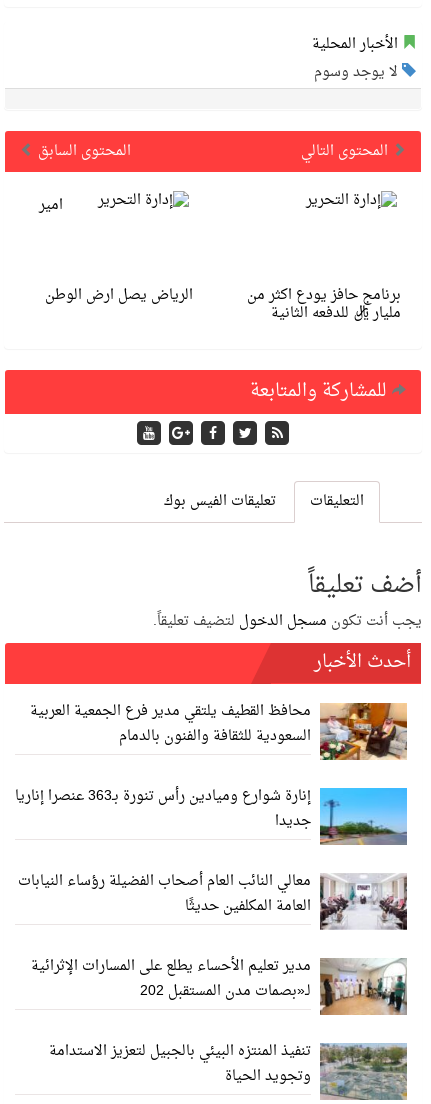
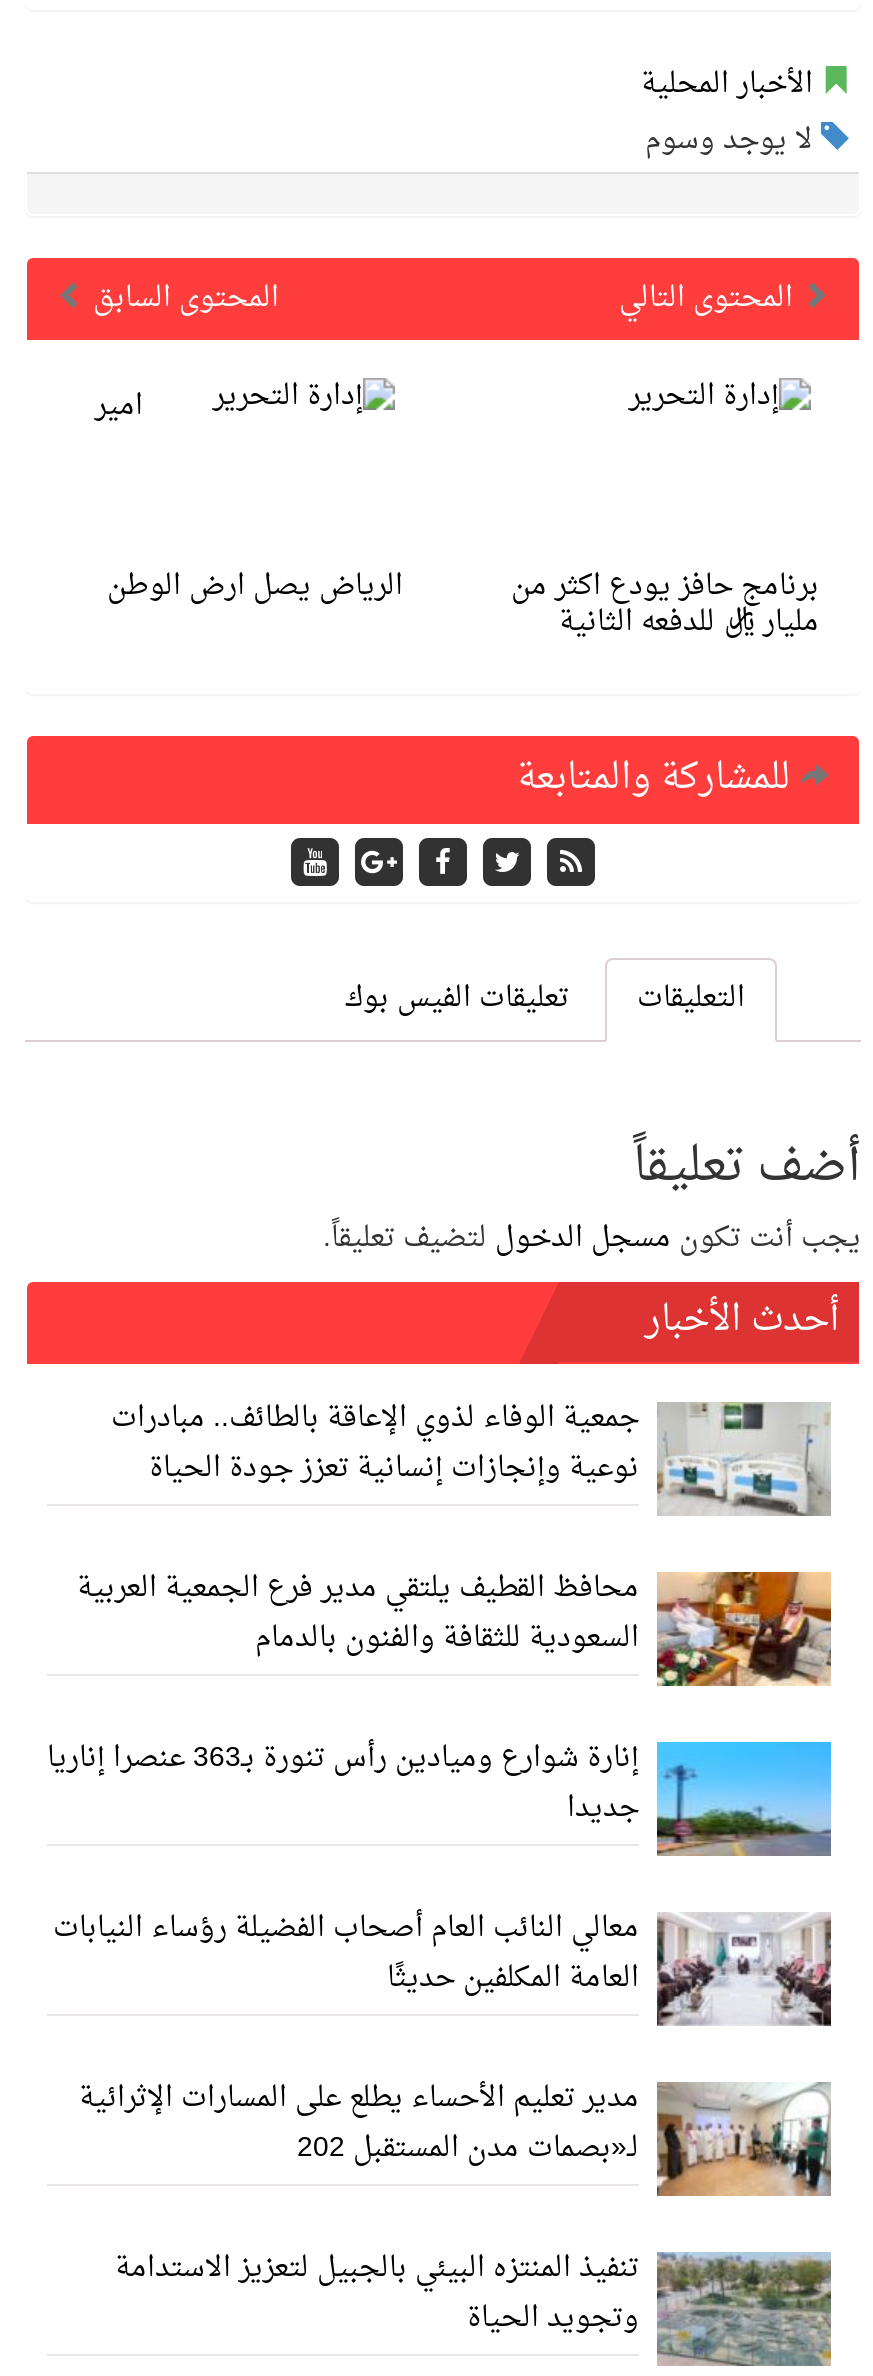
none -> [111,1392,831,1518] [image] | جمعية الوفاء لذوي الإعاقة بالطائف.. مبادرات | نوعية وإنجازات إنسانية تعزز جودة الحياة

